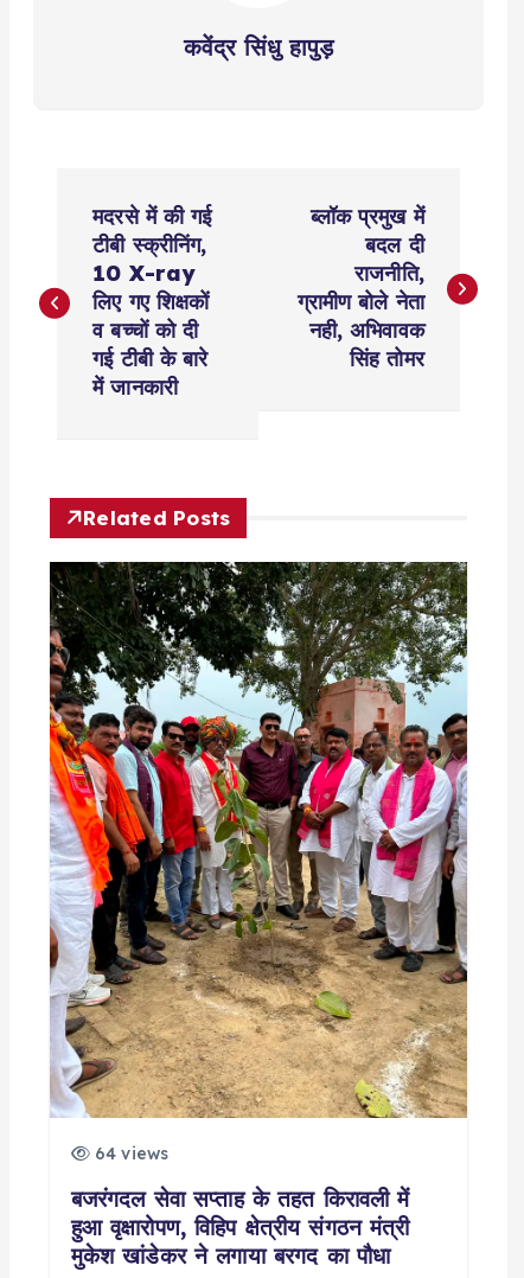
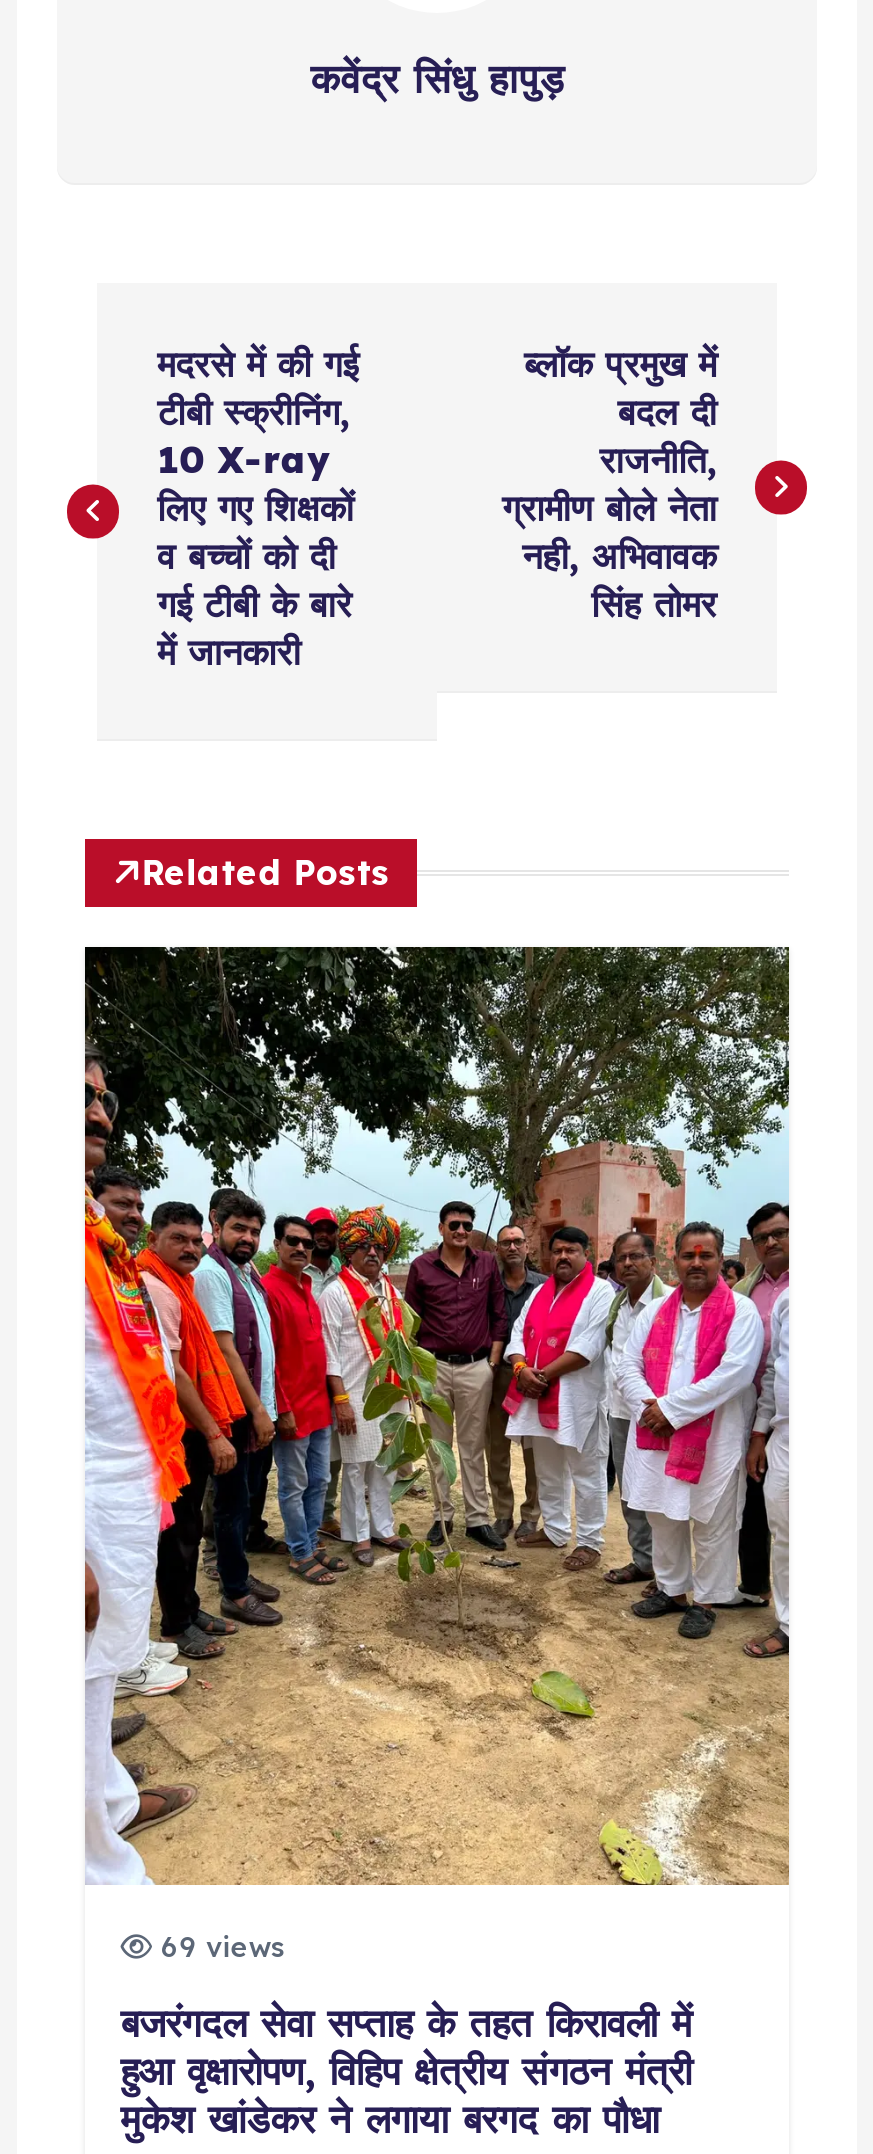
[90,1143,169,1164] 64 views -> [153,1928,285,1964] 69 views

